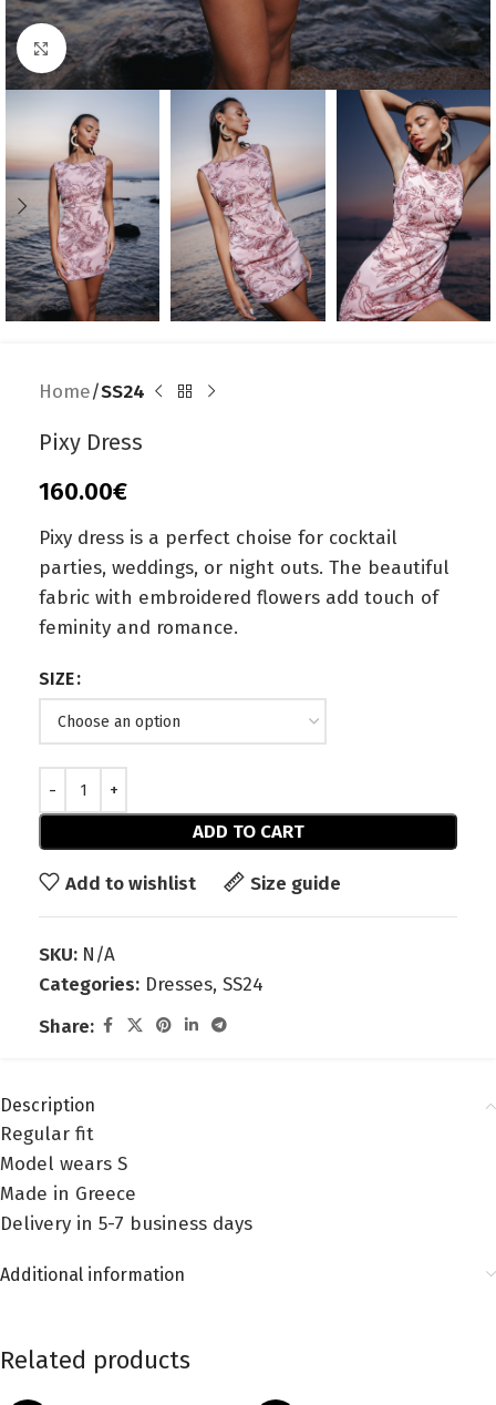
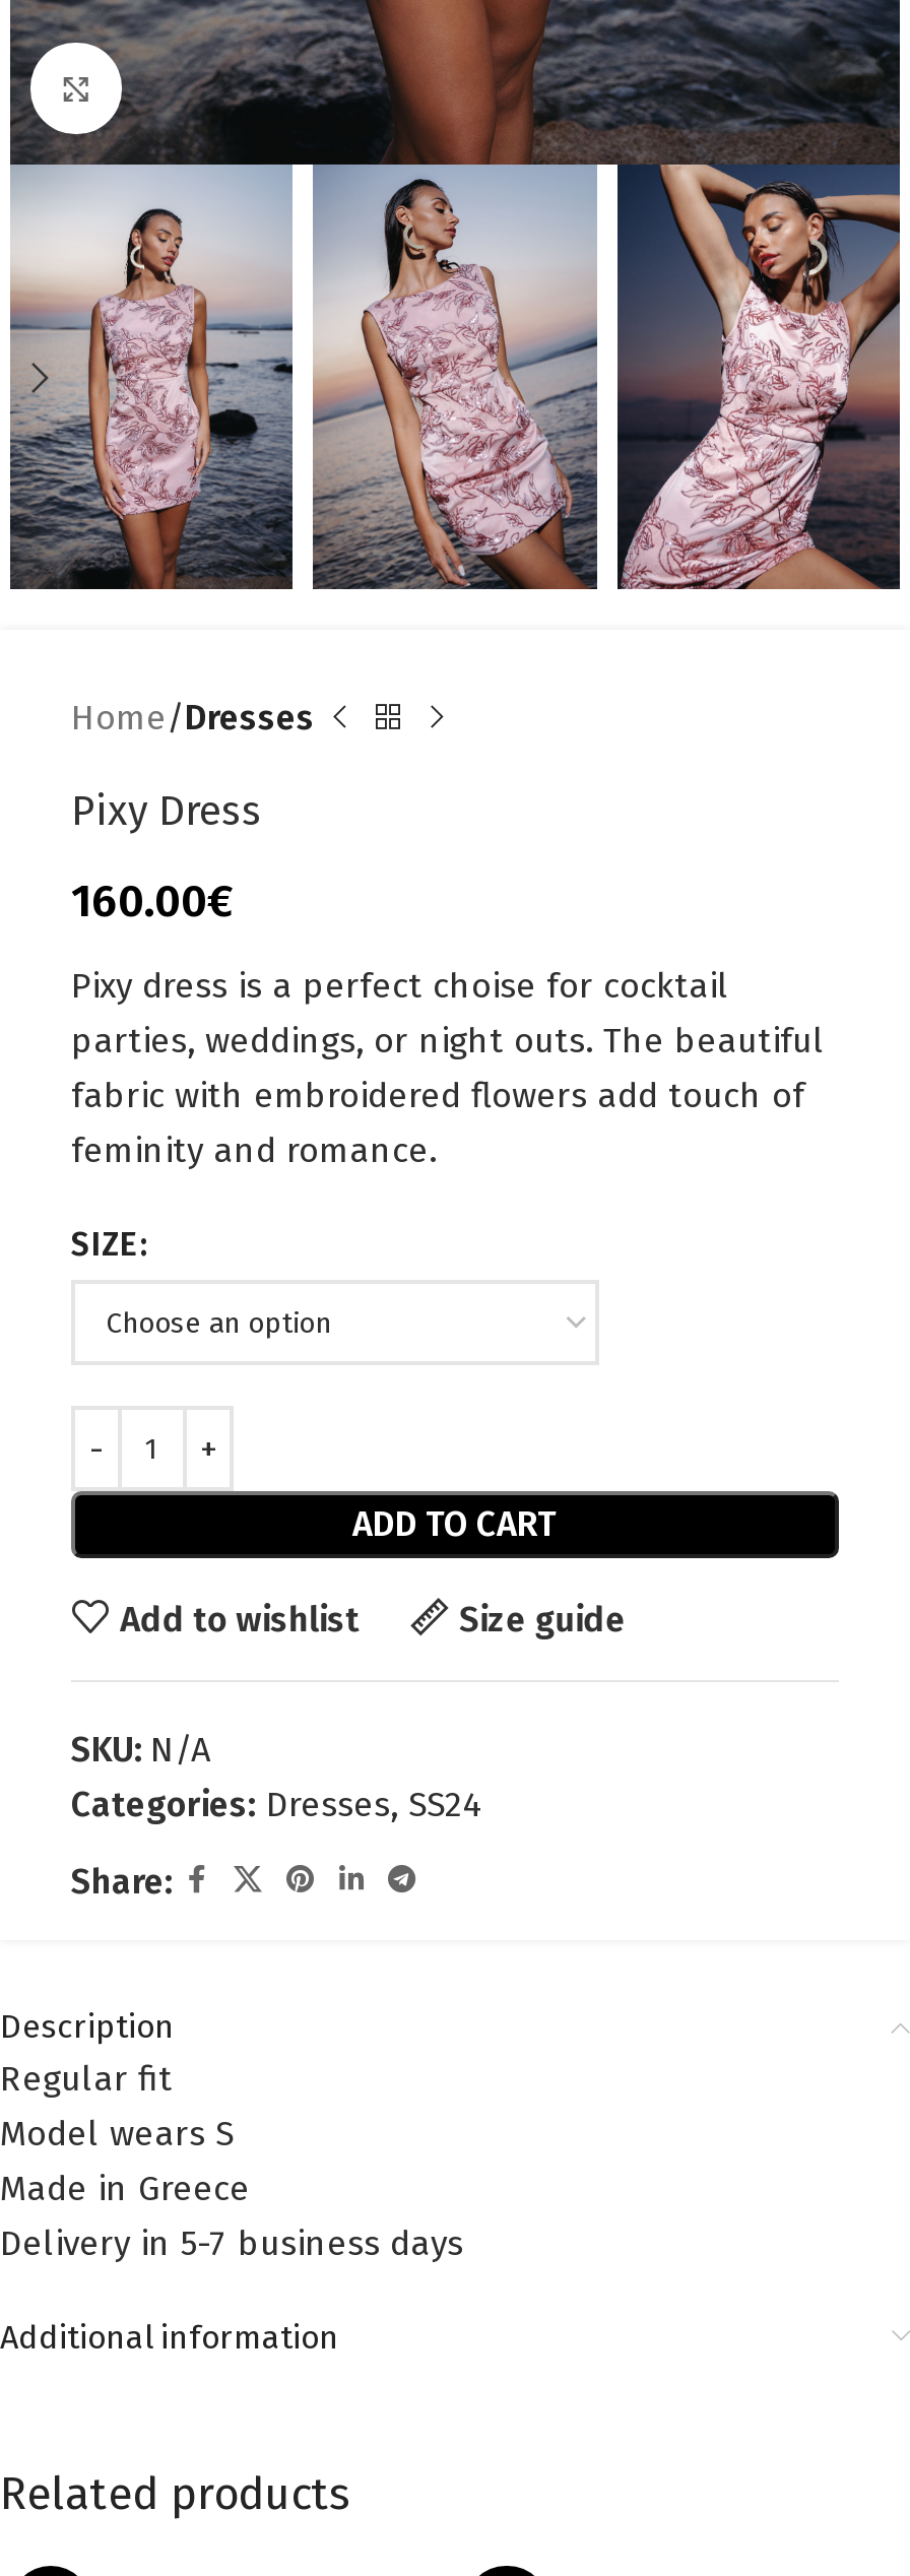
[39,380,145,403] Home SS24 -> [71,697,315,739] Home Dresses

